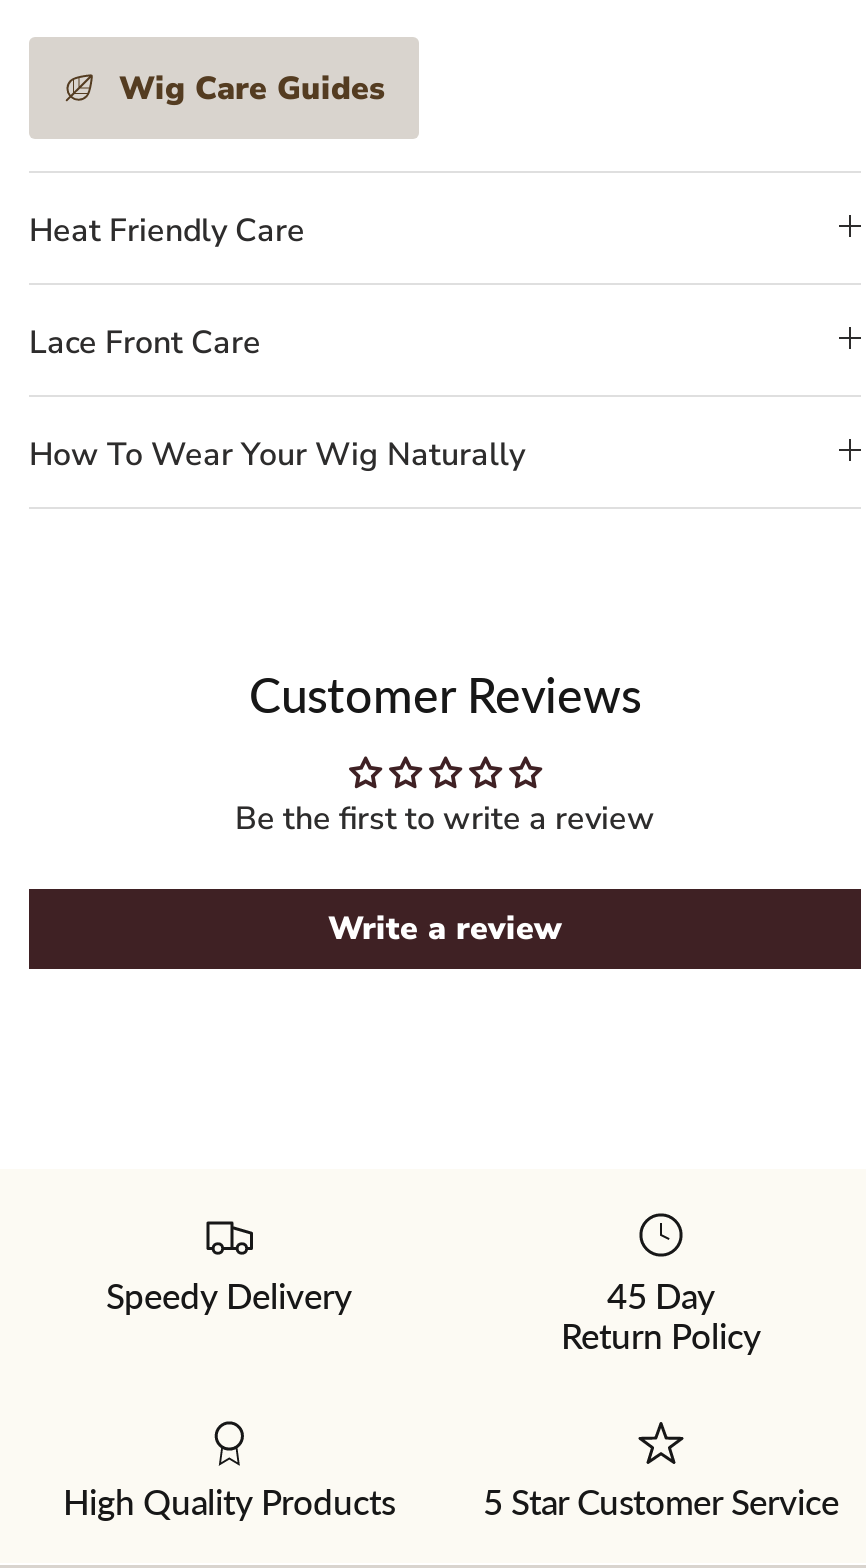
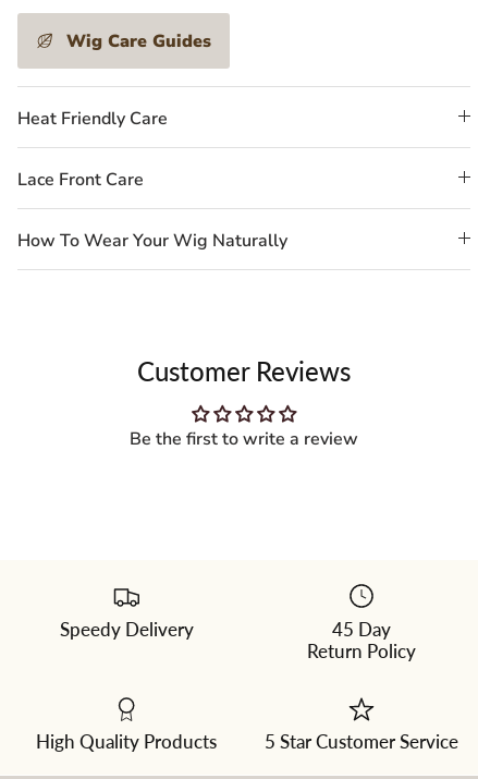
[328,907,562,951] Write a review -> none

